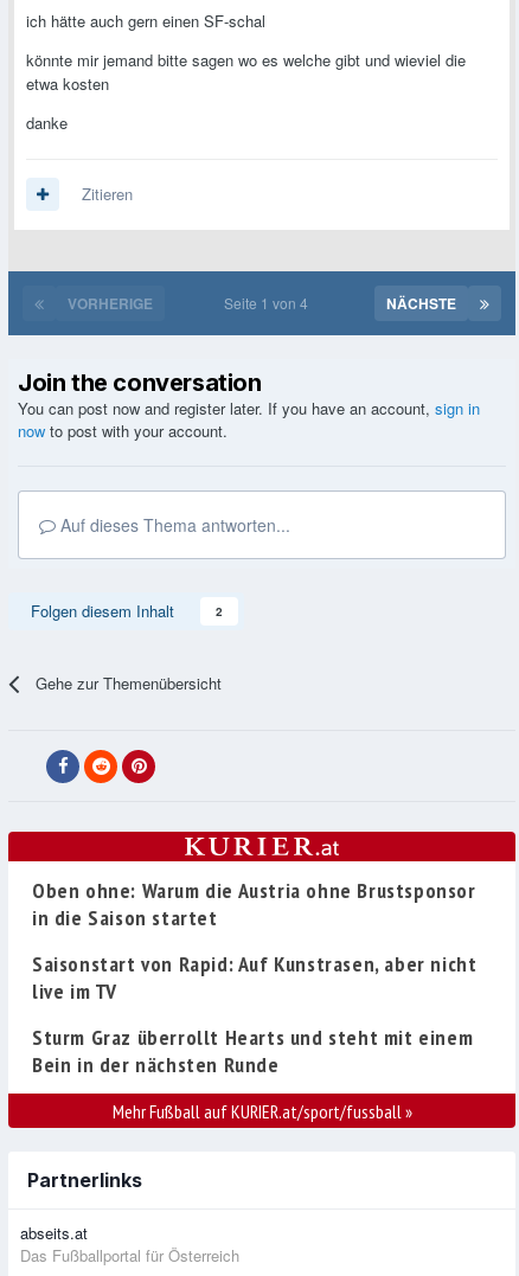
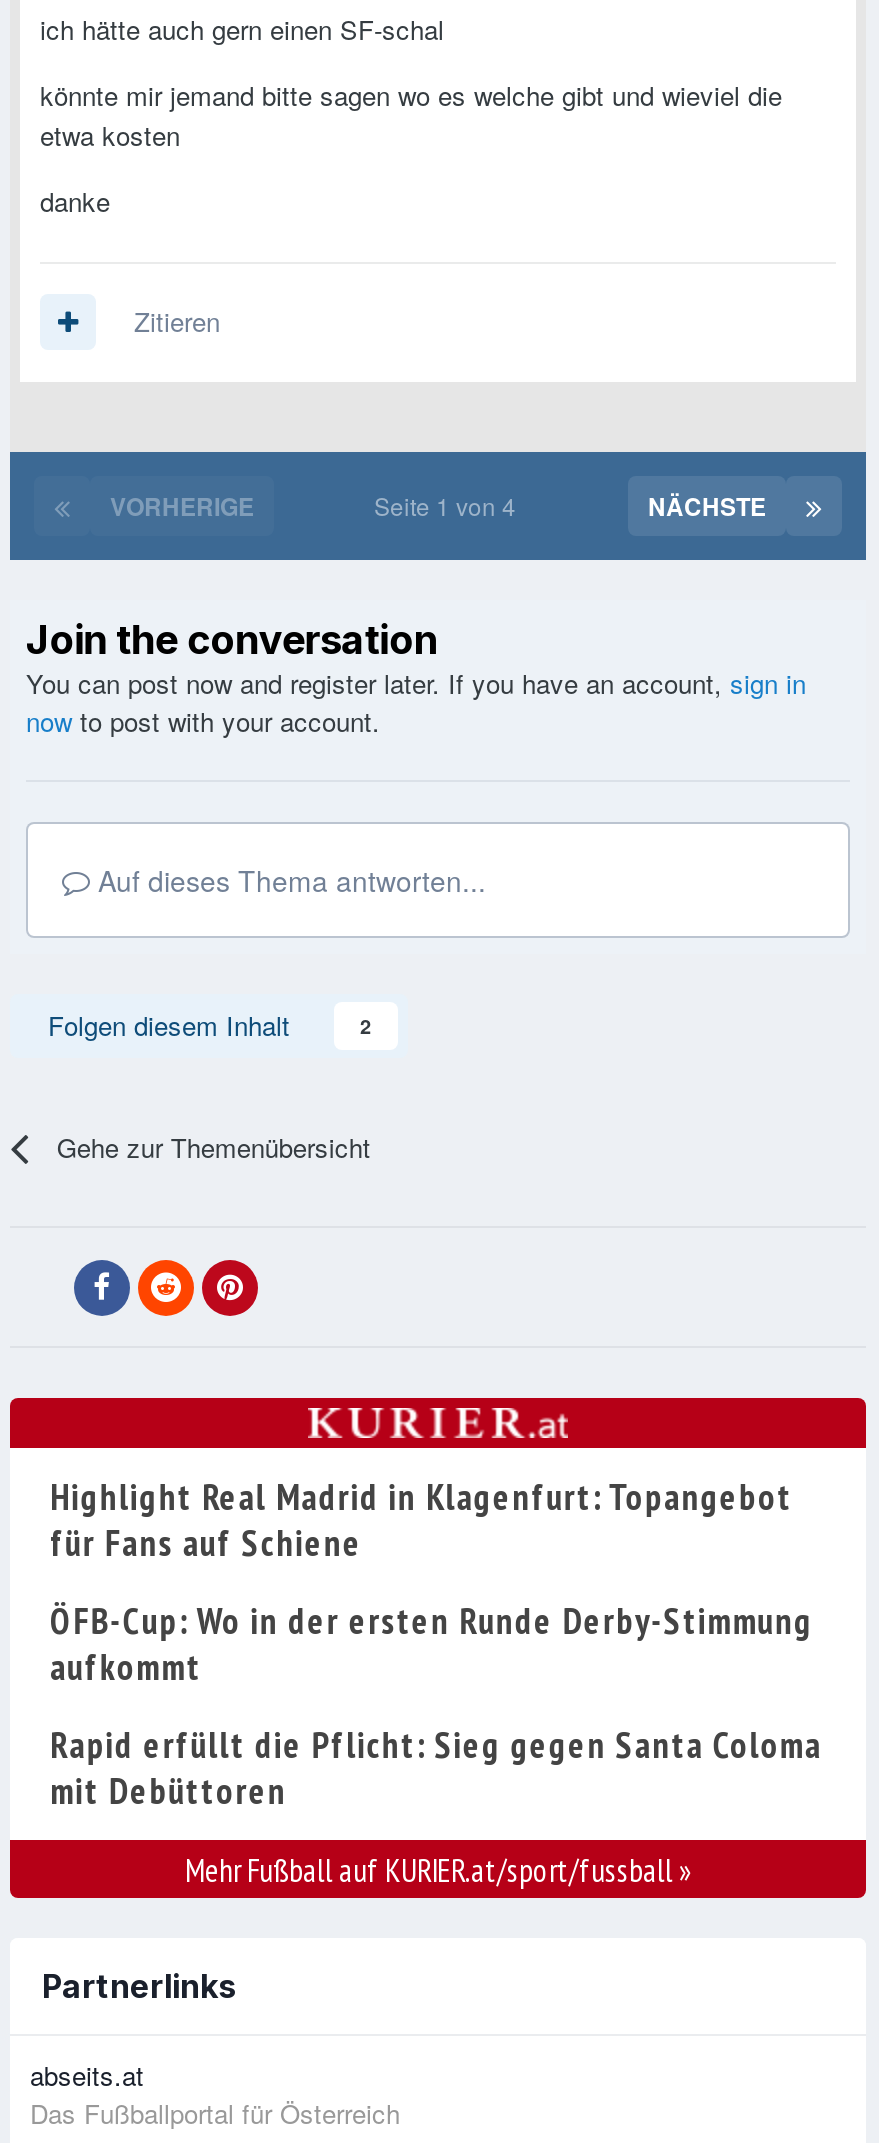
[32,877,476,932] Oben ohne: Warum die Austria ohne Brustsponsor | in die Saison startet -> [50,1475,792,1567] Highlight Real Madrid in Klagenfurt: Topangebot | für Fans auf Schiene
[32,951,477,1005] Saisonstart von Rapid: Auf Kunstrasen, aber nicht | live im TV -> [50,1599,813,1691] ÖFB-Cup: Wo in der ersten Runde Derby-Stimmung | aufkommt
[32,1024,473,1079] Sturm Graz überrollt Hearts und steht mit einem | Bein in der nächsten Runde -> [50,1723,822,1815] Rapid erfüllt die Pflicht: Sieg gegen Santa Coloma | mit Debüttoren

